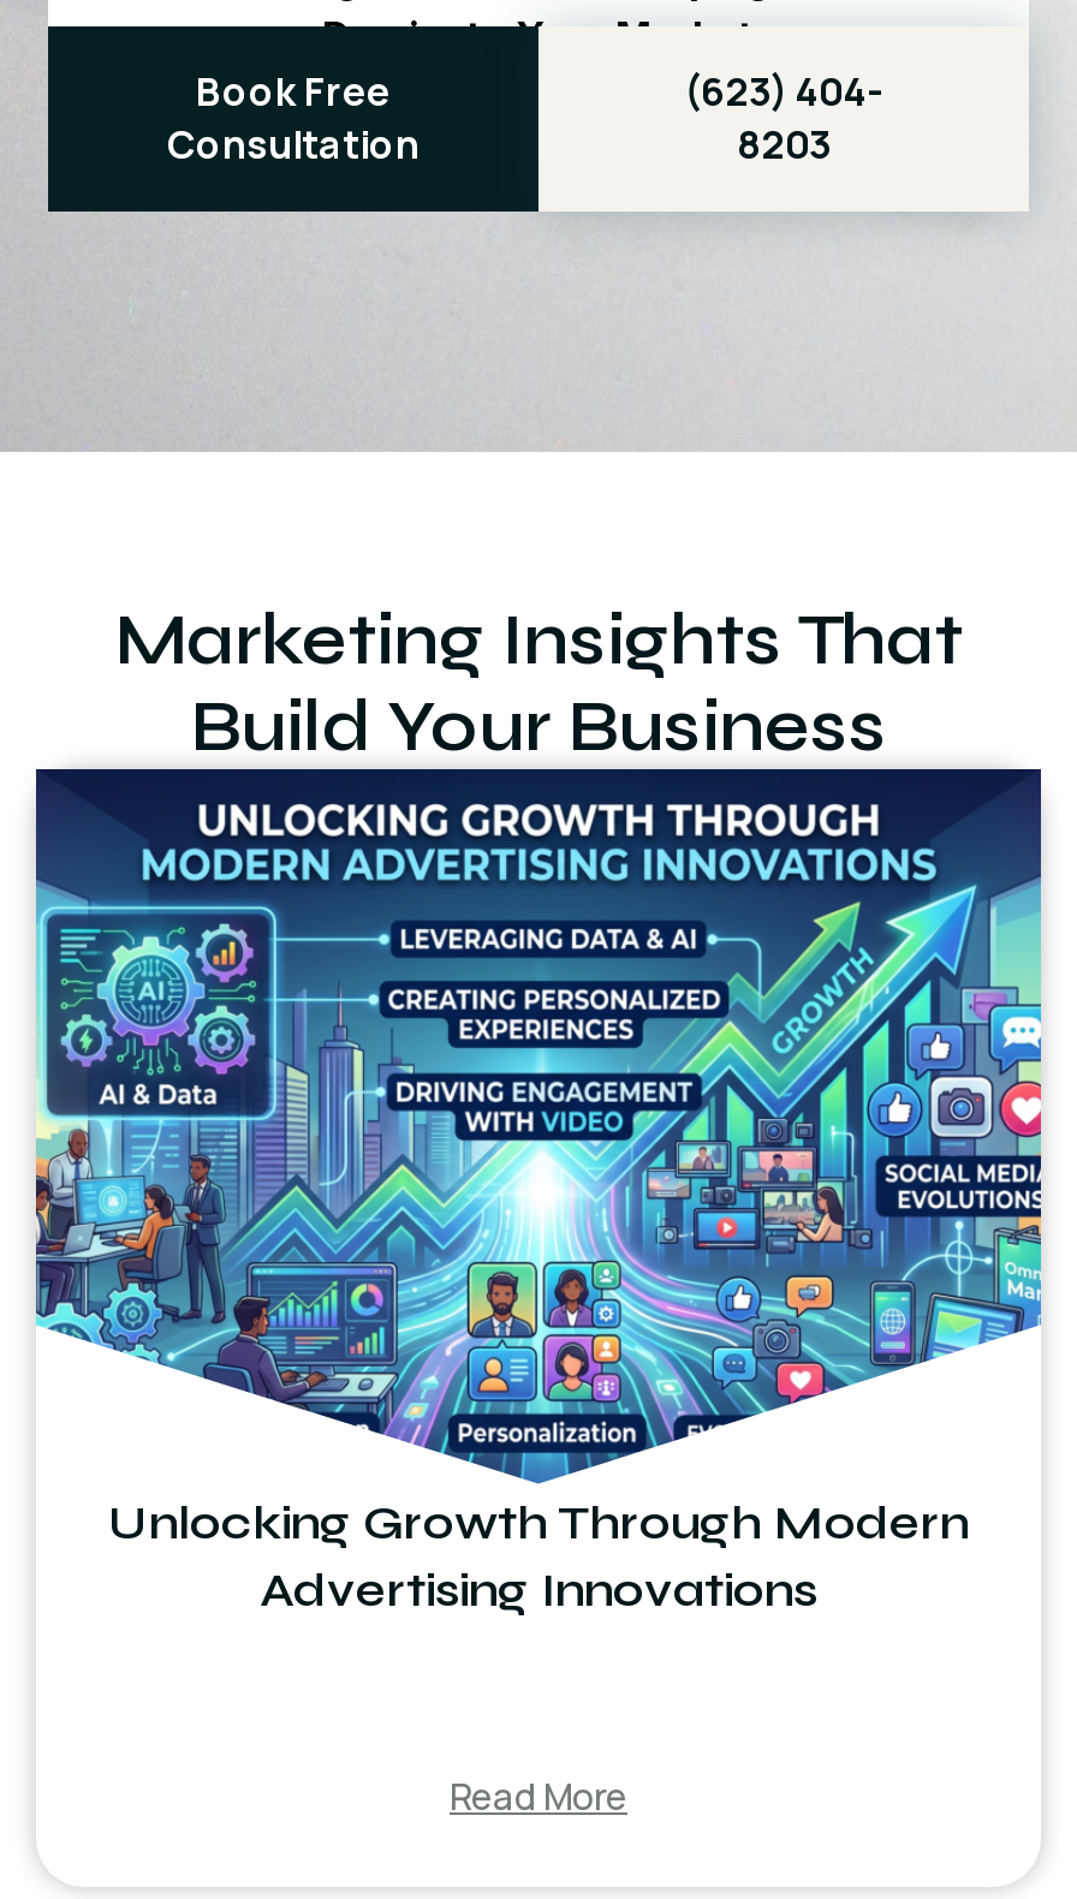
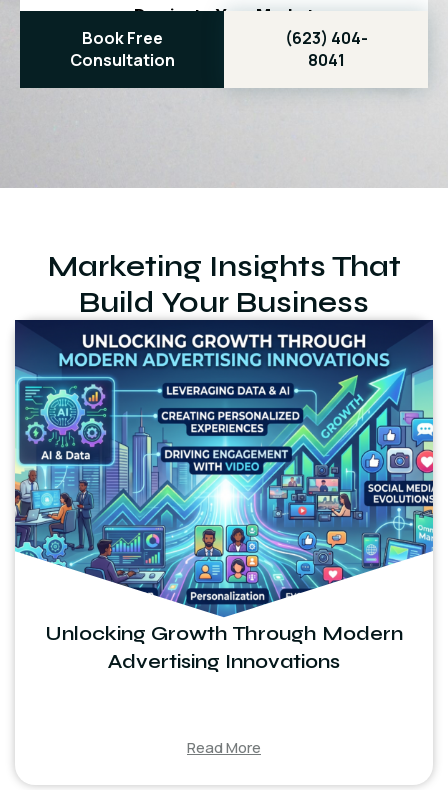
[737,119,831,171] 8203 -> [307,49,344,71] 8041

